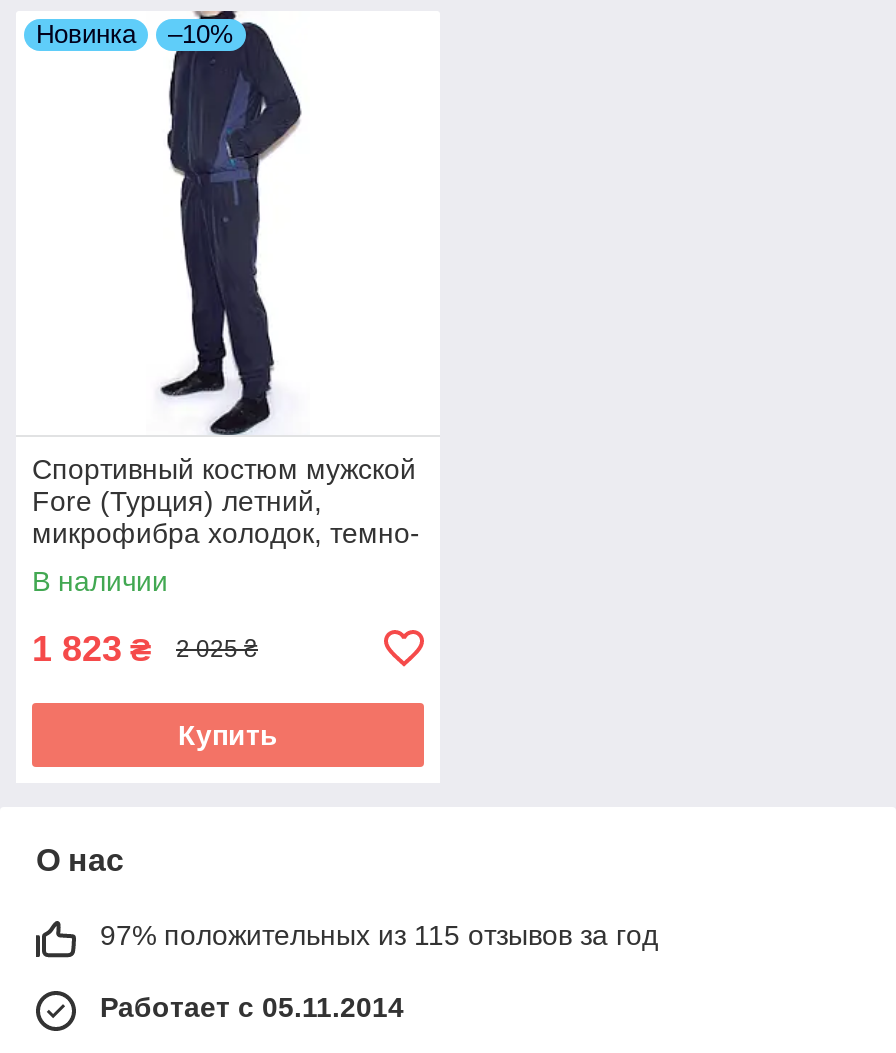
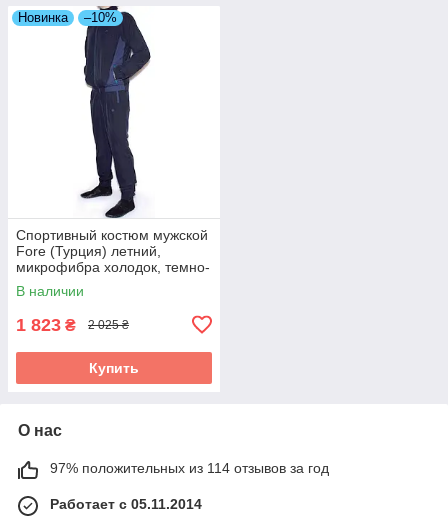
[100,919,658,951] 97% положительных из 115 отзывов за год -> [50,460,329,476] 97% положительных из 114 отзывов за год

